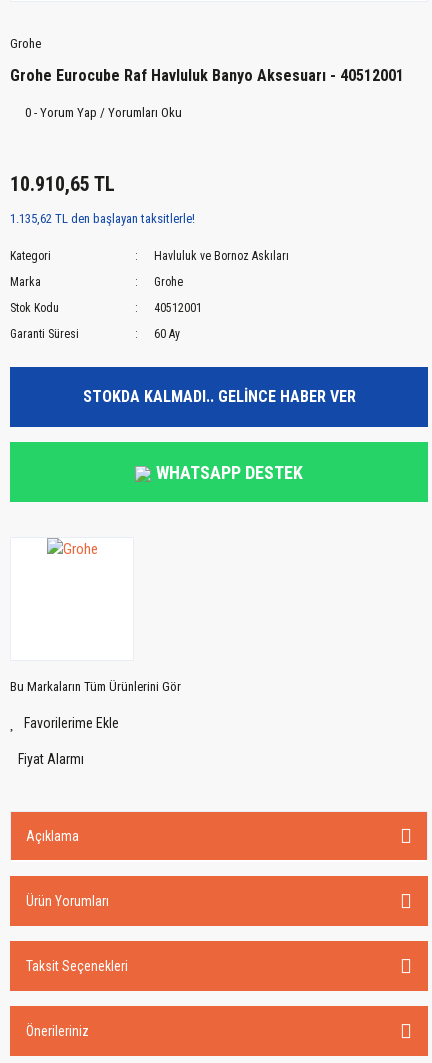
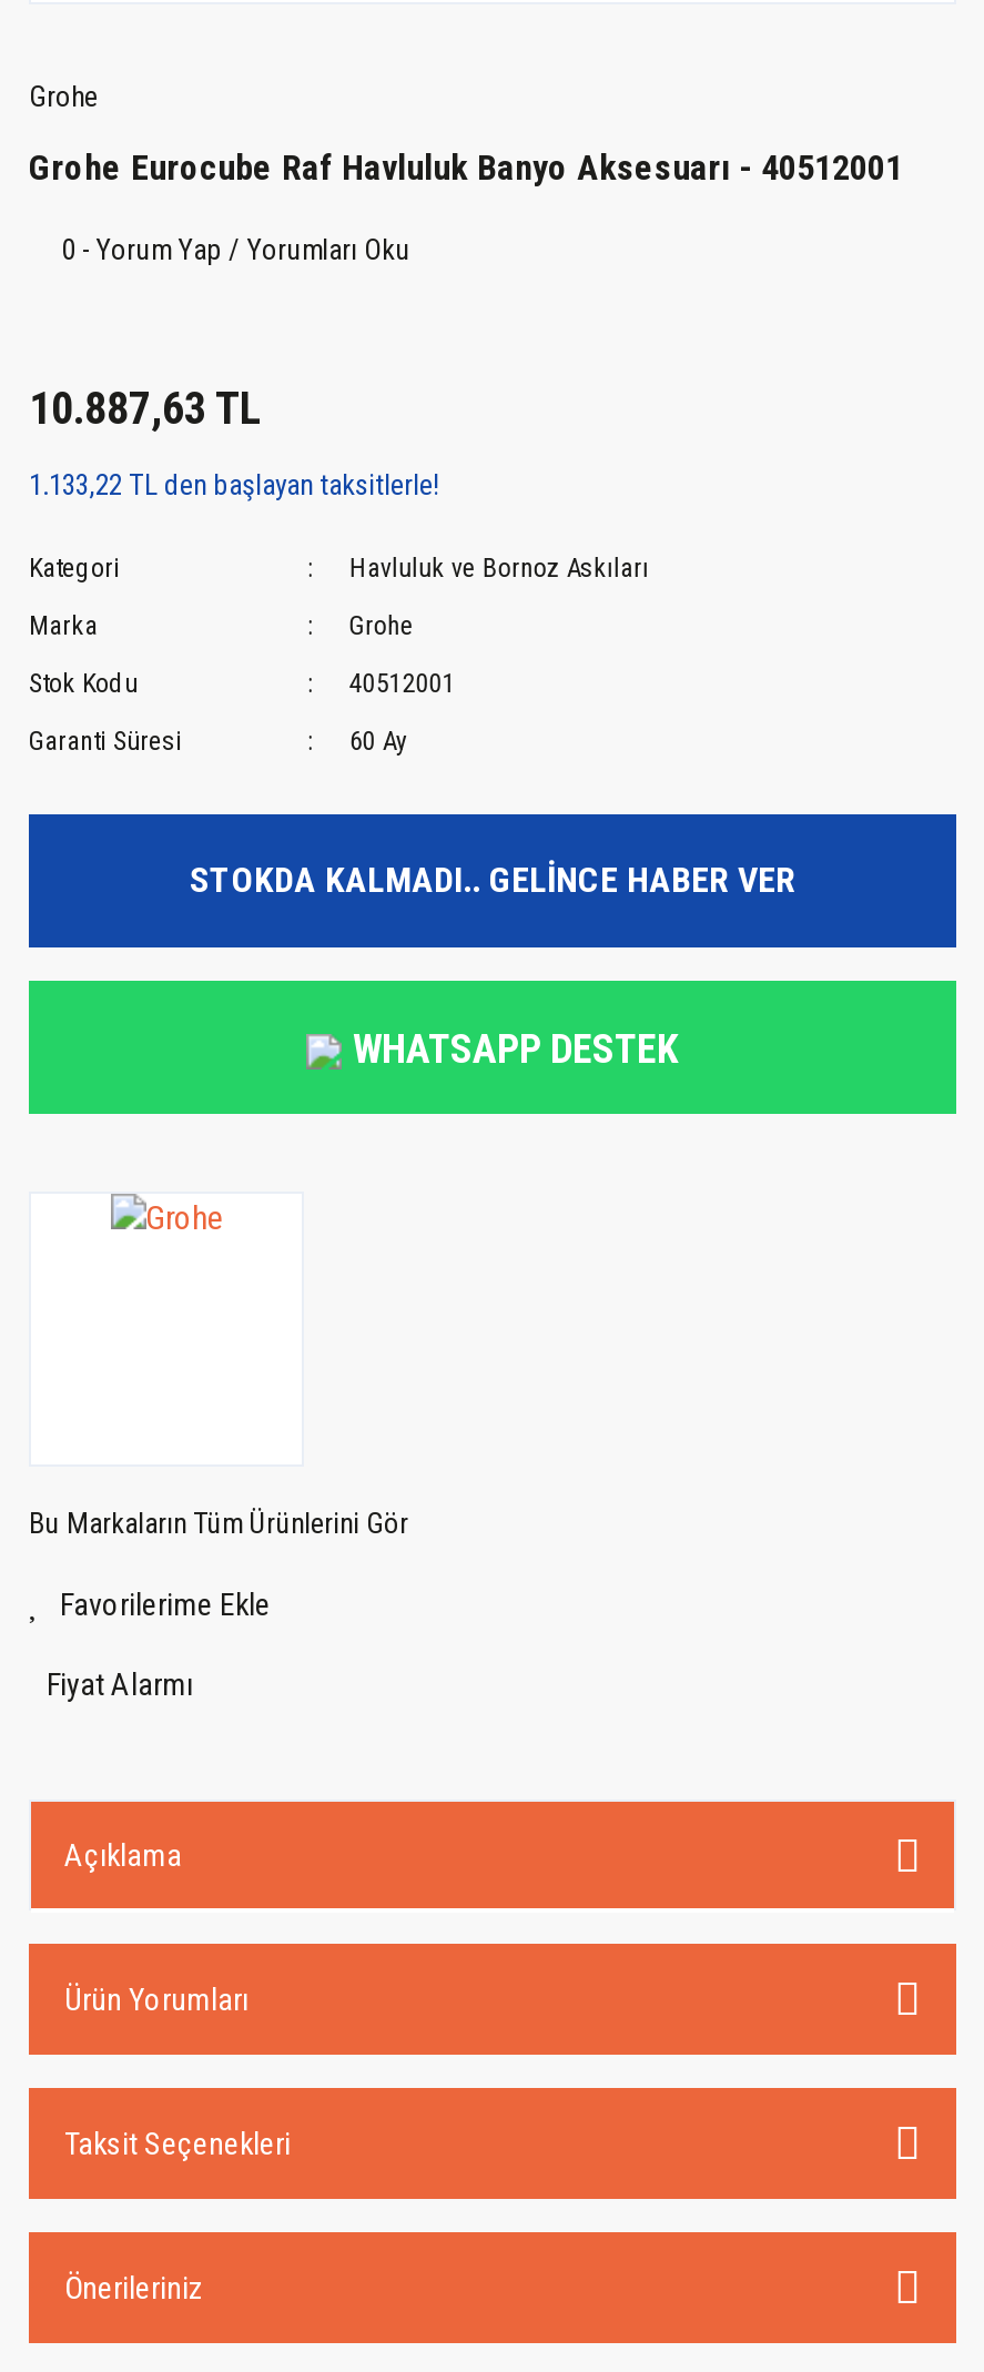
[10,172,115,196] 10.910,65 TL -> [29,382,262,435] 10.887,63 TL
[10,211,195,226] 1.135,62 TL den başlayan taksitlerle! -> [29,468,439,501] 1.133,22 TL den başlayan taksitlerle!

